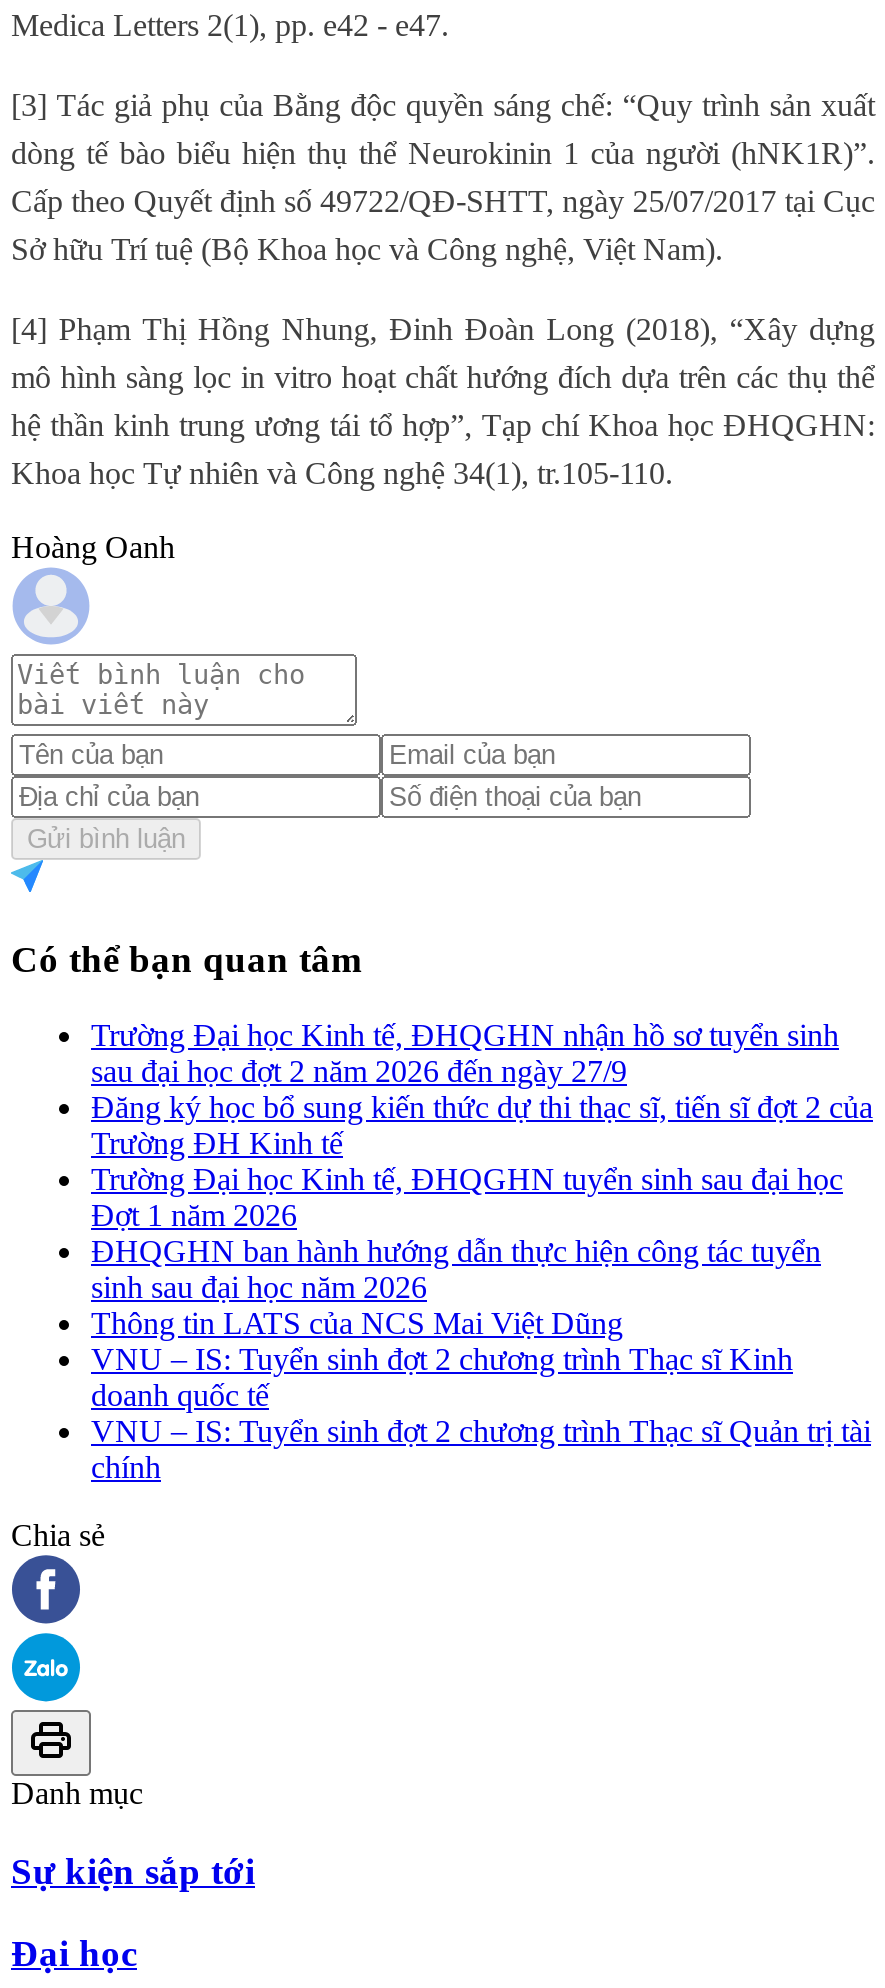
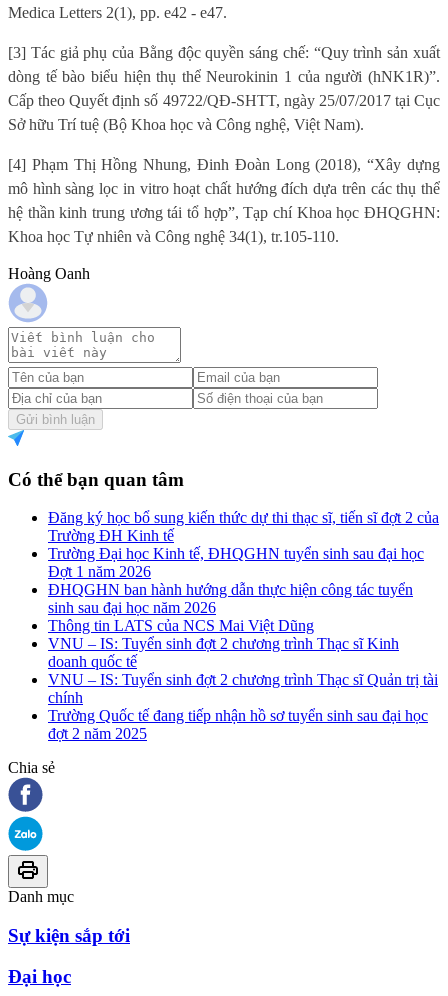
[91,1018,839,1088] Trường Đại học Kinh tế, ĐHQGHN nhận hồ sơ tuyển sinh | sau đại học đợt 2 năm 2026 đến ngày 27/9 -> none
moved [91,1090,873,1484] -> [48,509,439,706]: Đăng ký học bổ sung kiến thức dự thi thạc sĩ, tiến sĩ đợt 2 của | Trường ĐH Kinh tế | Trường Đại học Kinh tế, ĐHQGHN tuyển sinh sau đại học | ... | VNU – IS: Tuyển sinh đợt 2 chương trình Thạc sĩ Quản trị tài | chính
none -> [48,707,428,742] Trường Quốc tế đang tiếp nhận hồ sơ tuyển sinh sau đại học | đợt 2 năm 2025

